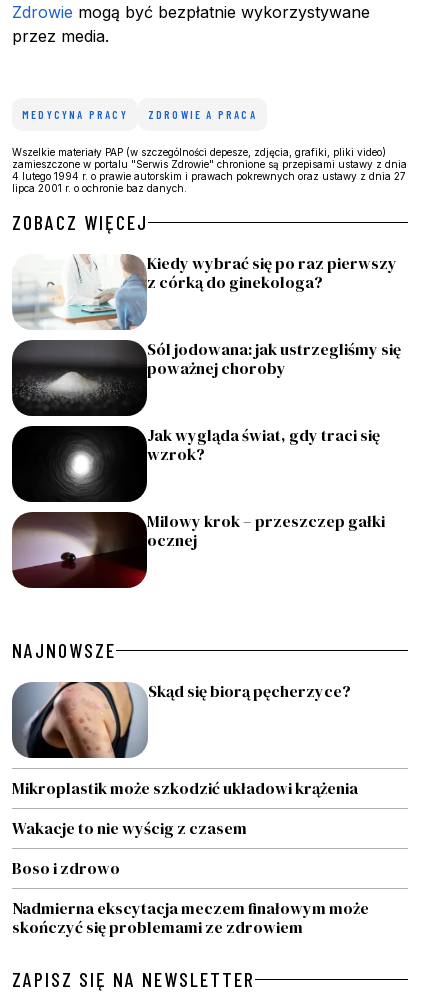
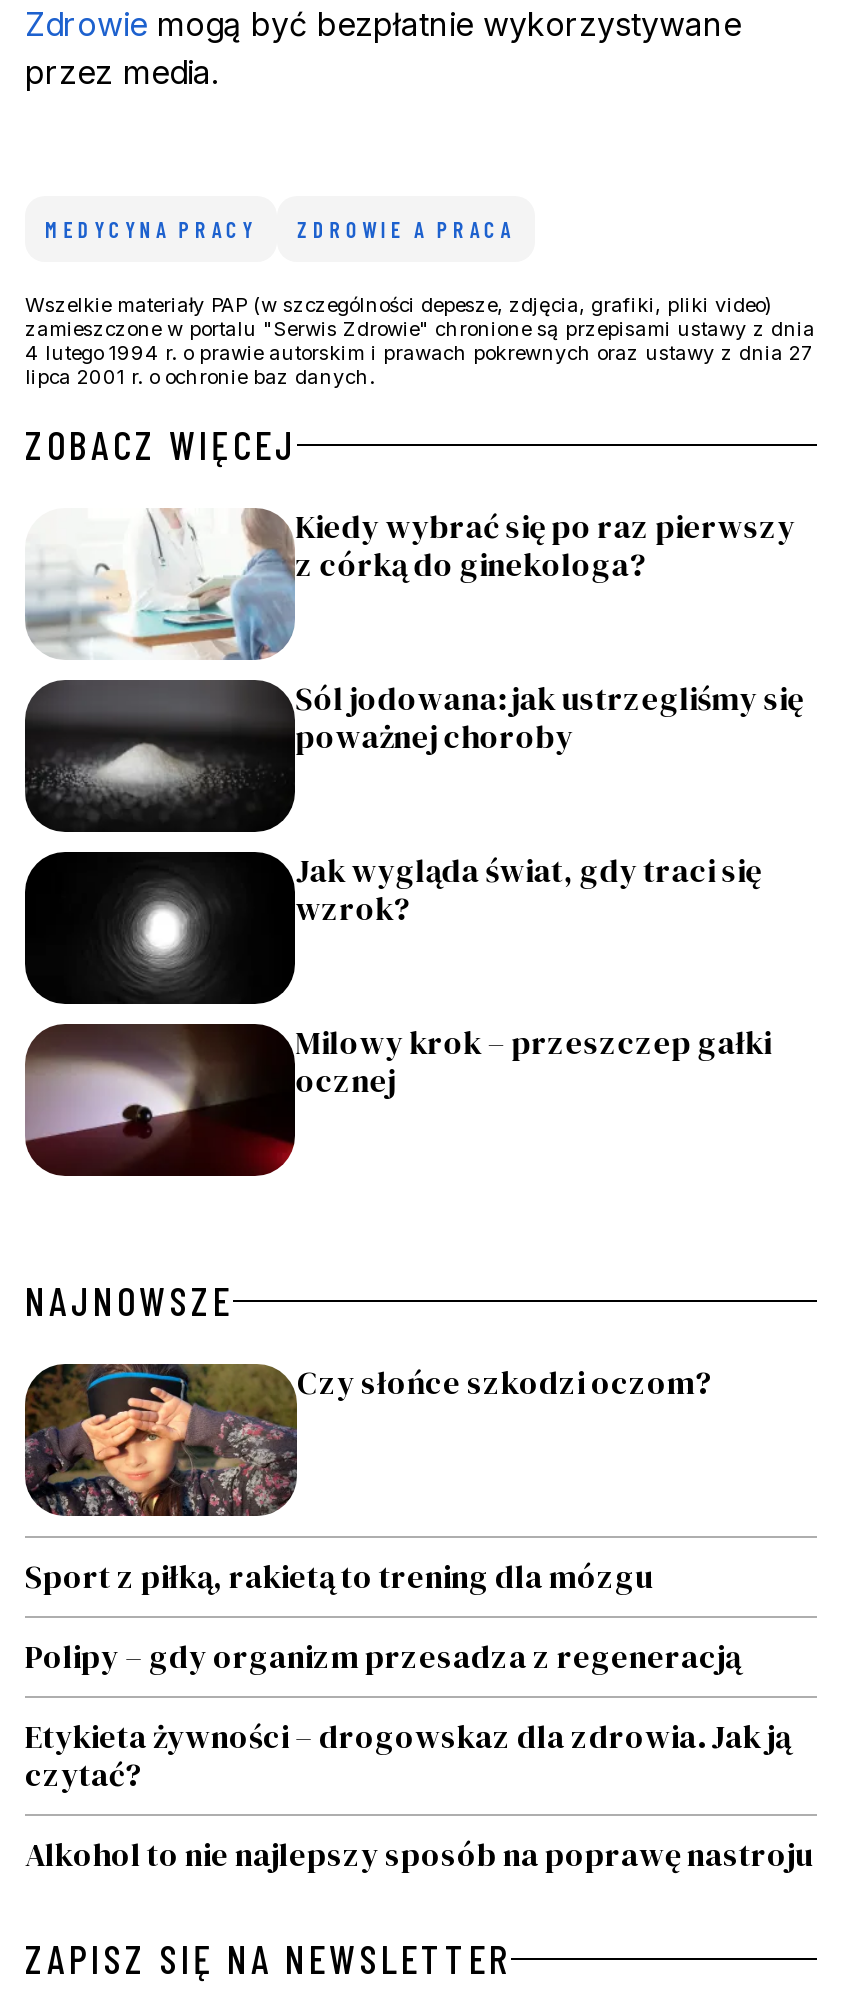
[12,680,351,759] [image] | Skąd się biorą pęcherzyce? -> [25,1360,713,1518] [image] | Czy słońce szkodzi oczom?
[12,777,358,799] Mikroplastik może szkodzić układowi krążenia -> [25,1554,653,1598] Sport z piłką, rakietą to trening dla mózgu
[12,817,247,839] Wakacje to nie wyścig z czasem -> [25,1634,741,1678] Polipy – gdy organizm przesadza z regeneracją
[12,857,120,879] Boso i zdrowo -> [25,1714,791,1796] Etykieta żywności – drogowskaz dla zdrowia. Jak ją | czytać?
[12,897,369,938] Nadmierna ekscytacja meczem finałowym może | skończyć się problemami ze zdrowiem -> [25,1832,813,1876] Alkohol to nie najlepszy sposób na poprawę nastroju

